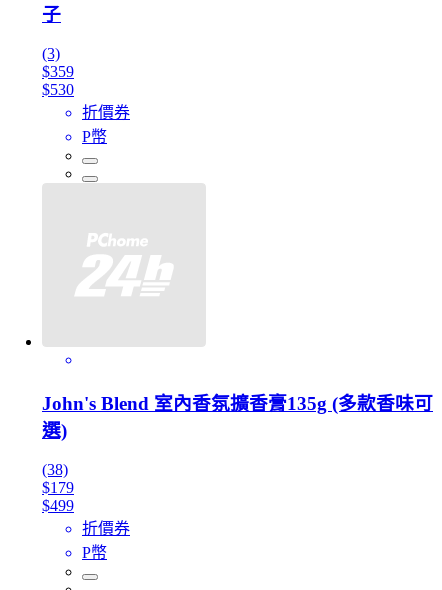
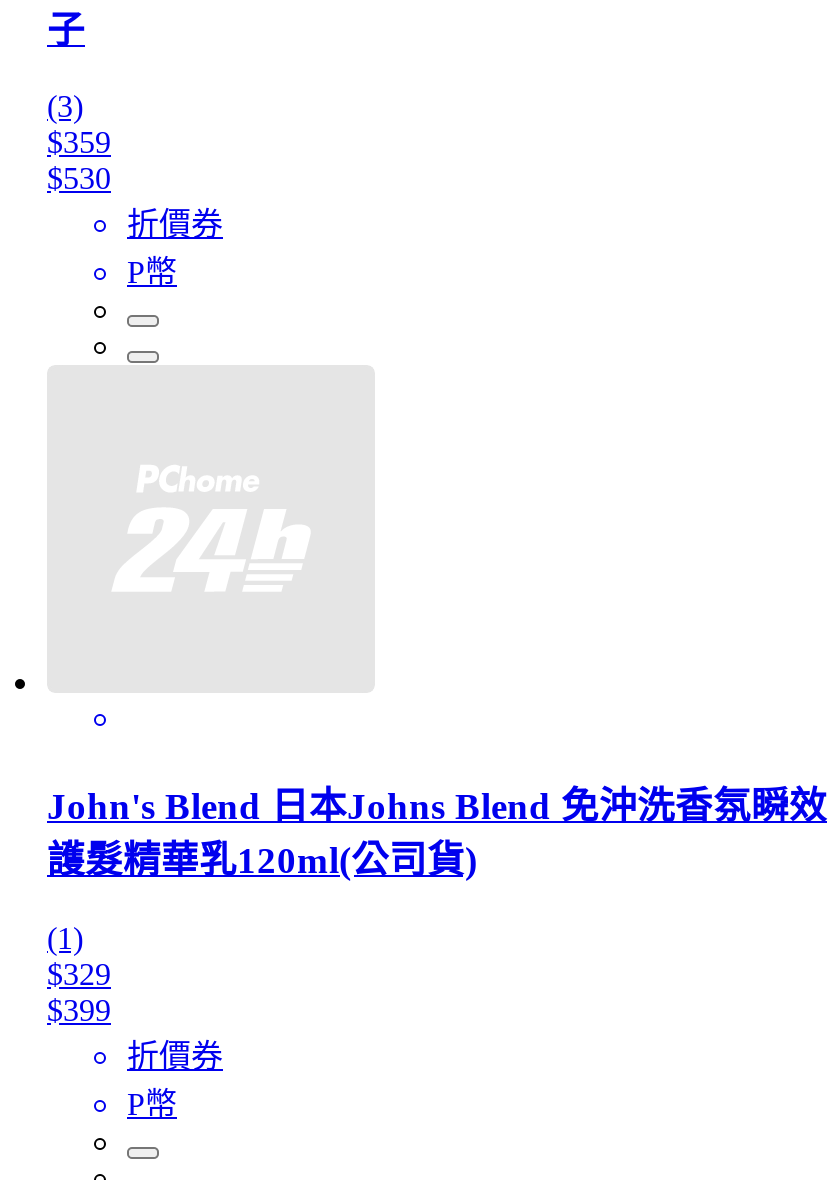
[42,393,433,441] John's Blend 室內香氛擴香膏135g (多款香味可 | 選) -> [47,786,827,882] John's Blend 日本Johns Blend 免沖洗香氛瞬效 | 護髮精華乳120ml(公司貨)
[42,460,74,513] (38) | $179 | $499 -> [47,921,111,1027] (1) | $329 | $399

